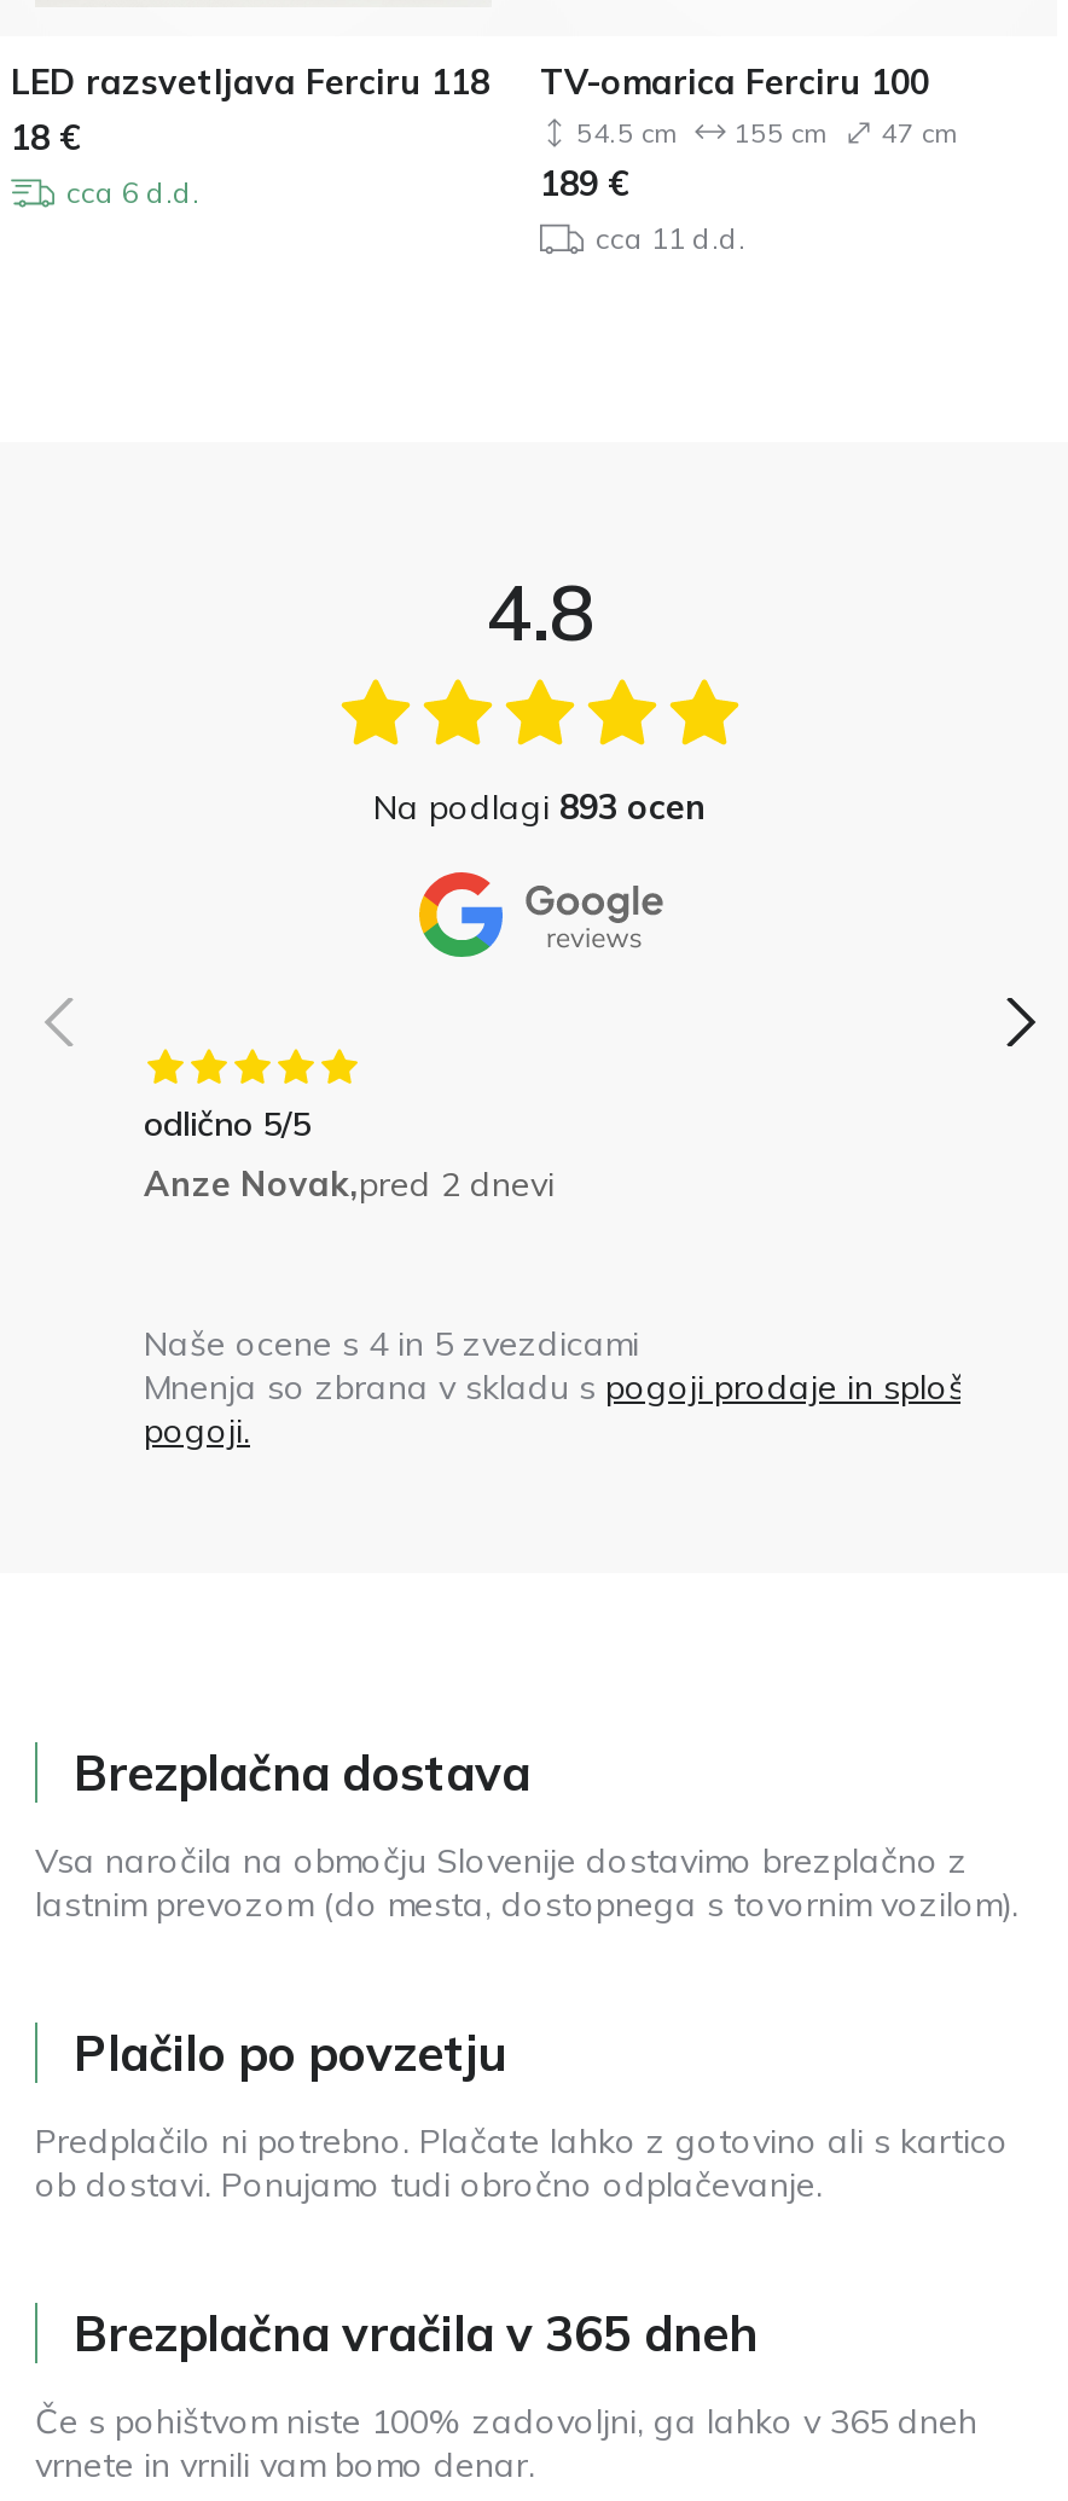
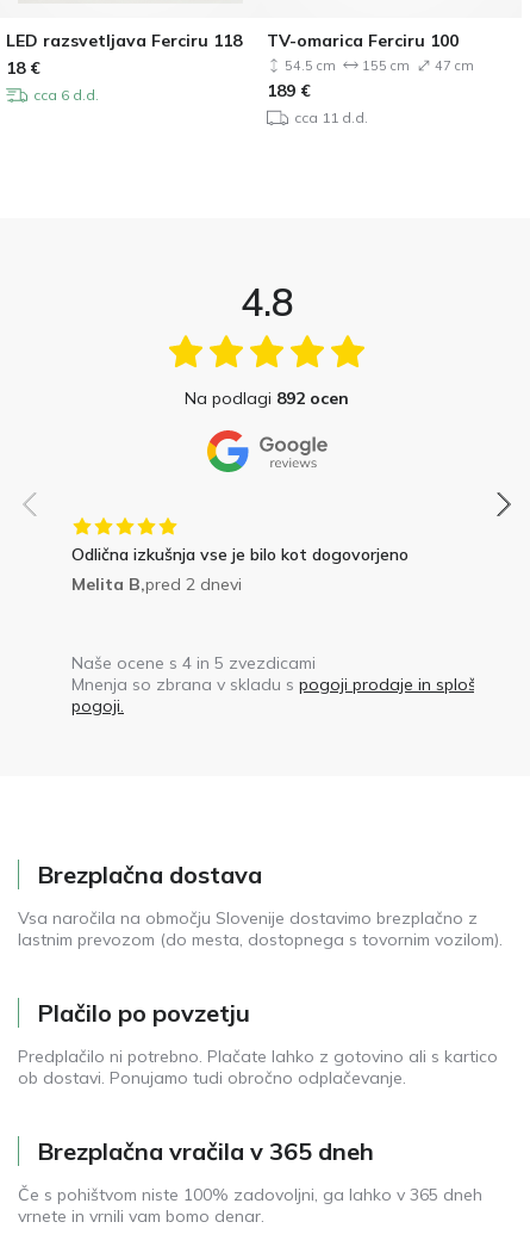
[373,785,707,828] Na podlagi 893 ocen -> [185,387,349,409] Na podlagi 892 ocen
[144,1101,555,1205] odlično 5/5 | Anze Novak,pred 2 dnevi -> [71,543,409,595] Odlična izkušnja vse je bilo kot dogovorjeno | Melita B,pred 2 dnevi

